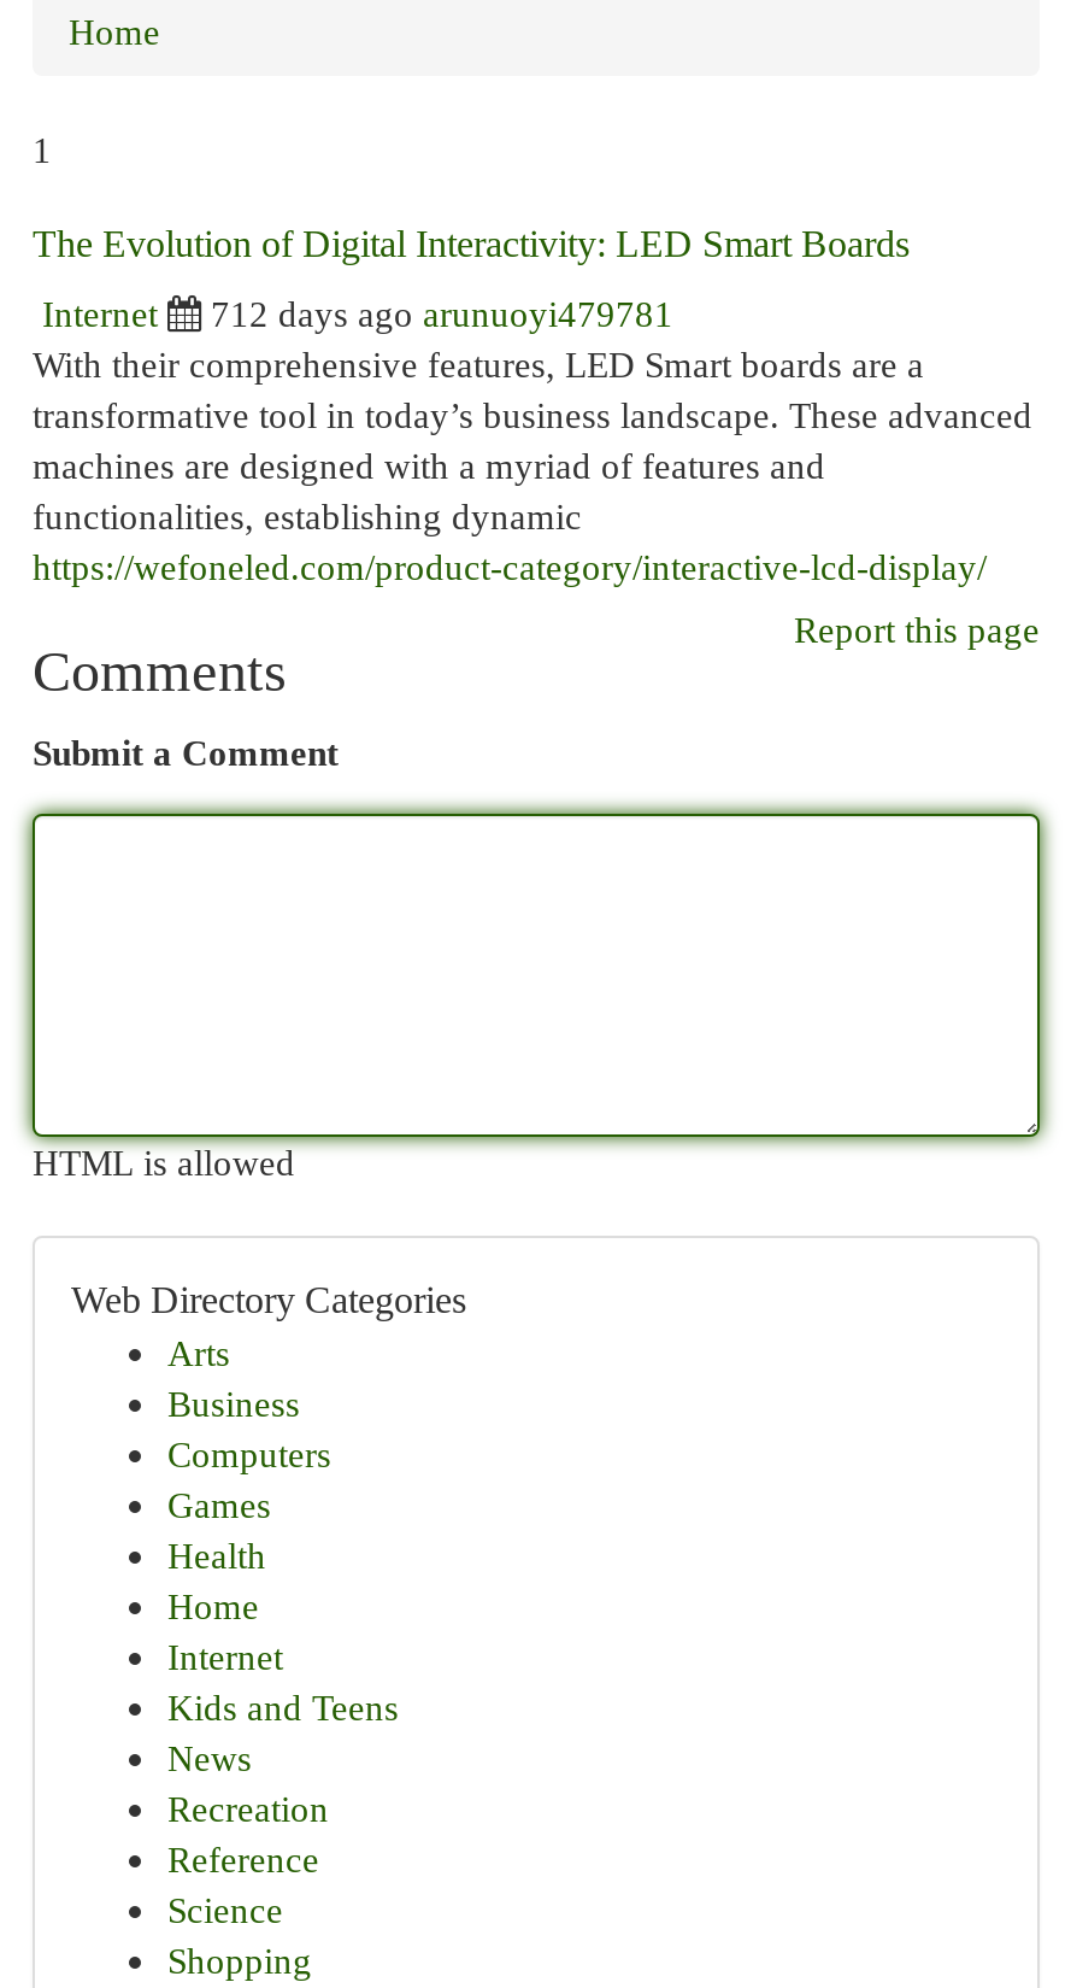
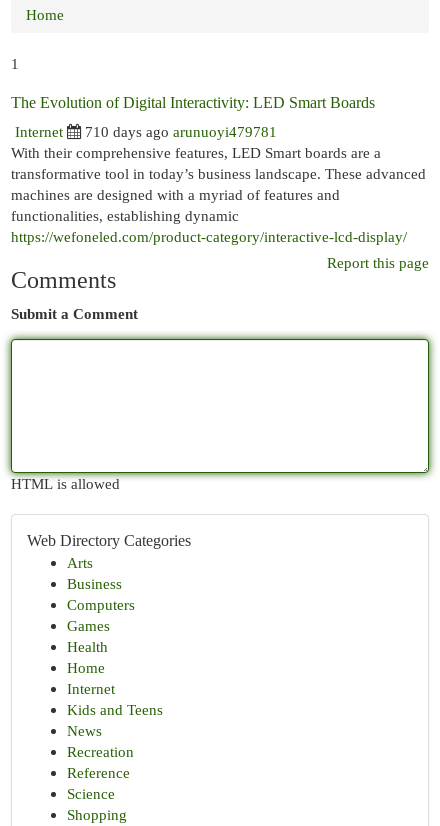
[211,293,673,334] 712 days ago arunuoyi479781 -> [85,123,277,140] 710 days ago arunuoyi479781

